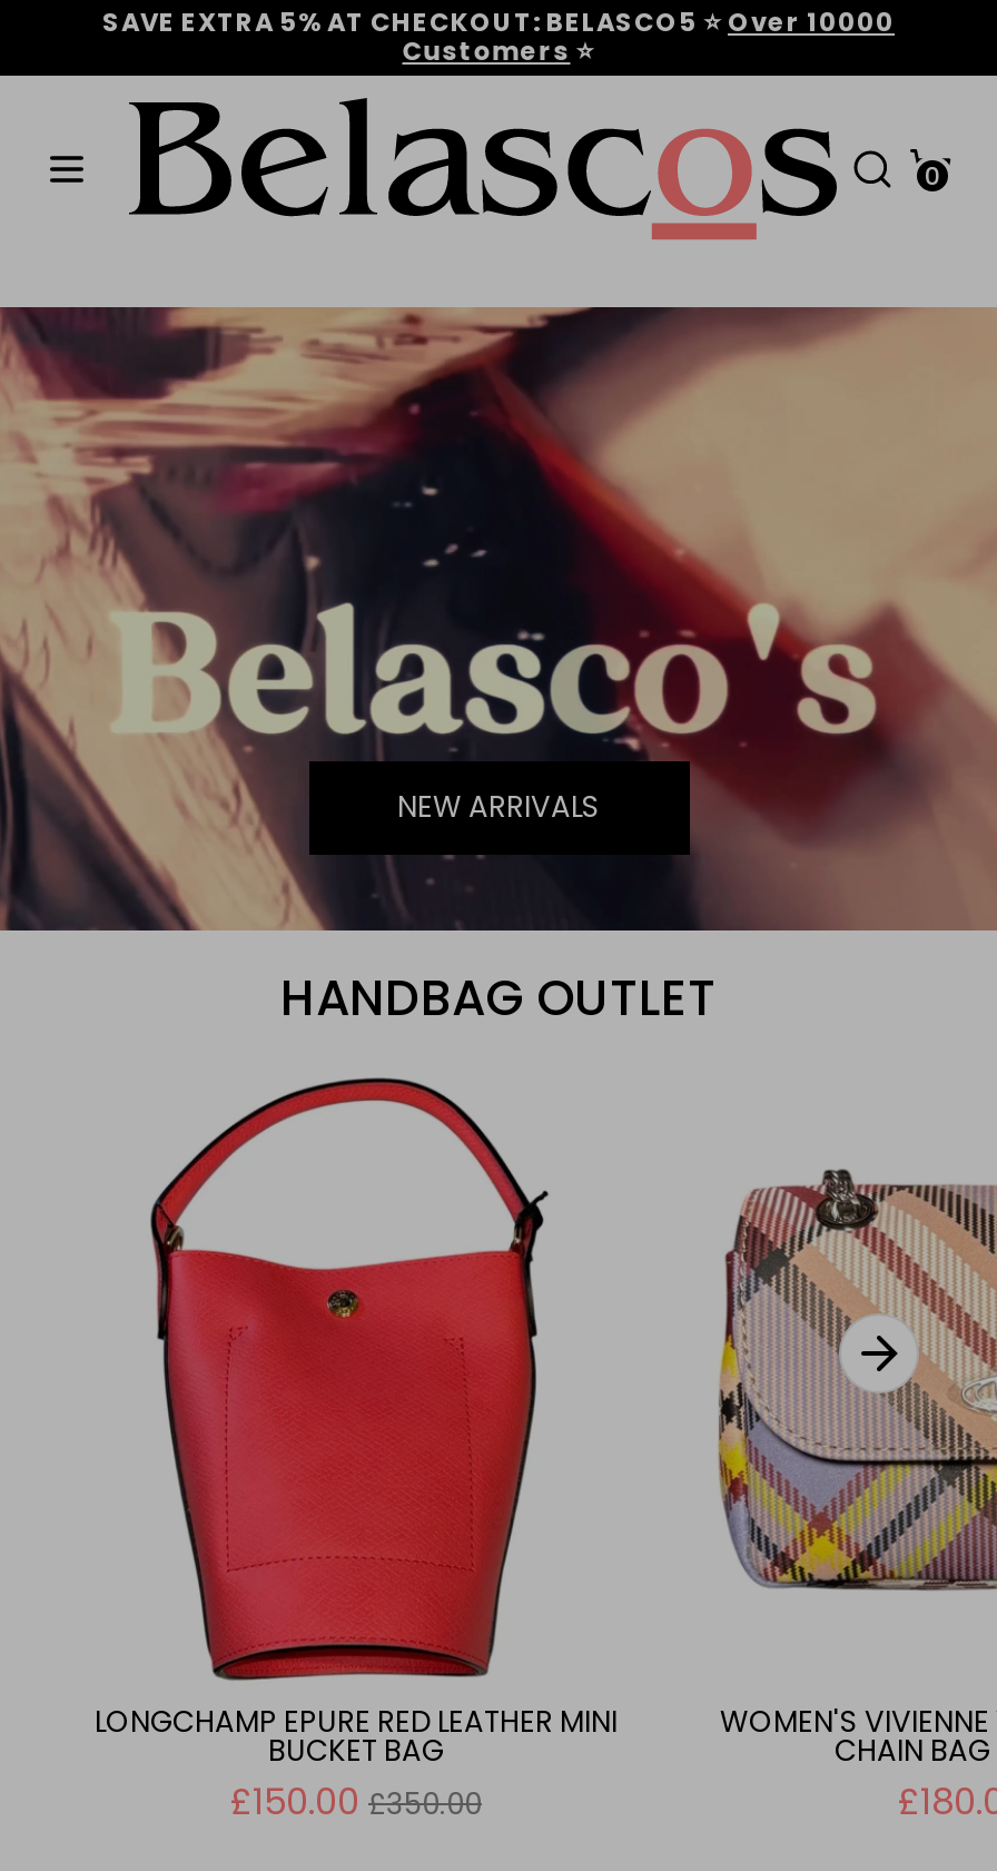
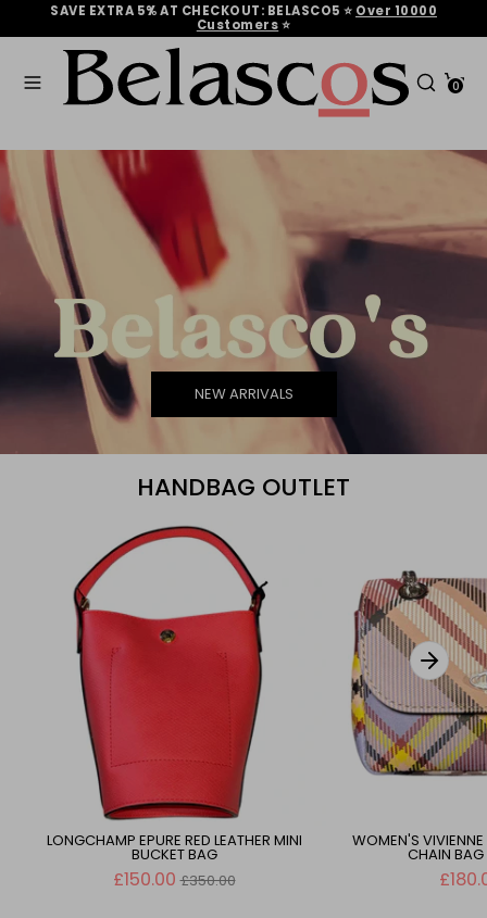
[7,305,990,933] [image] -> [3,149,484,455] [image]

